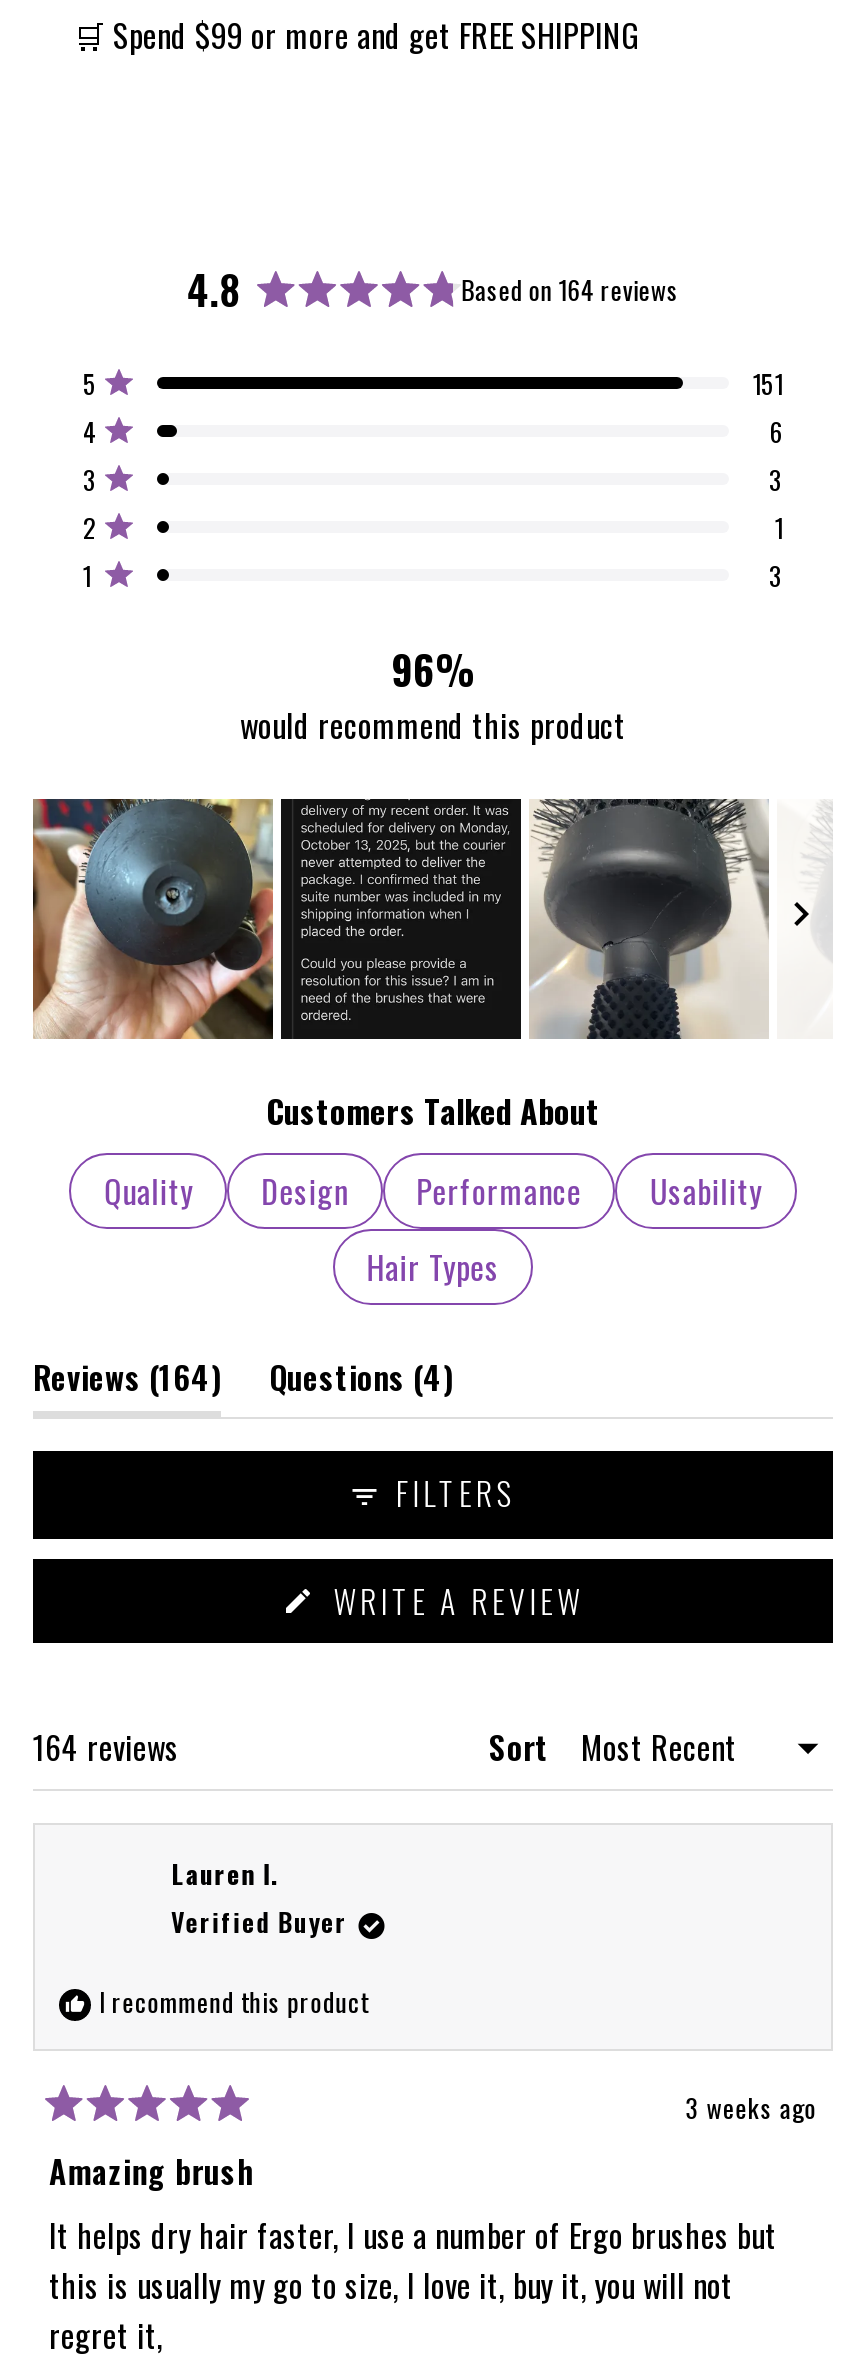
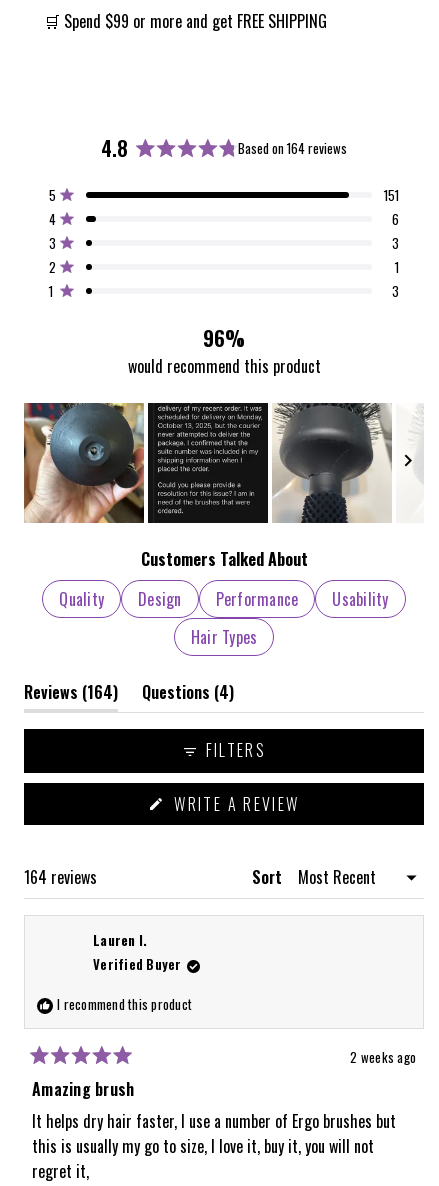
[685,2088,817,2128] 3 weeks ago -> [350,1047,416,1067] 2 weeks ago

